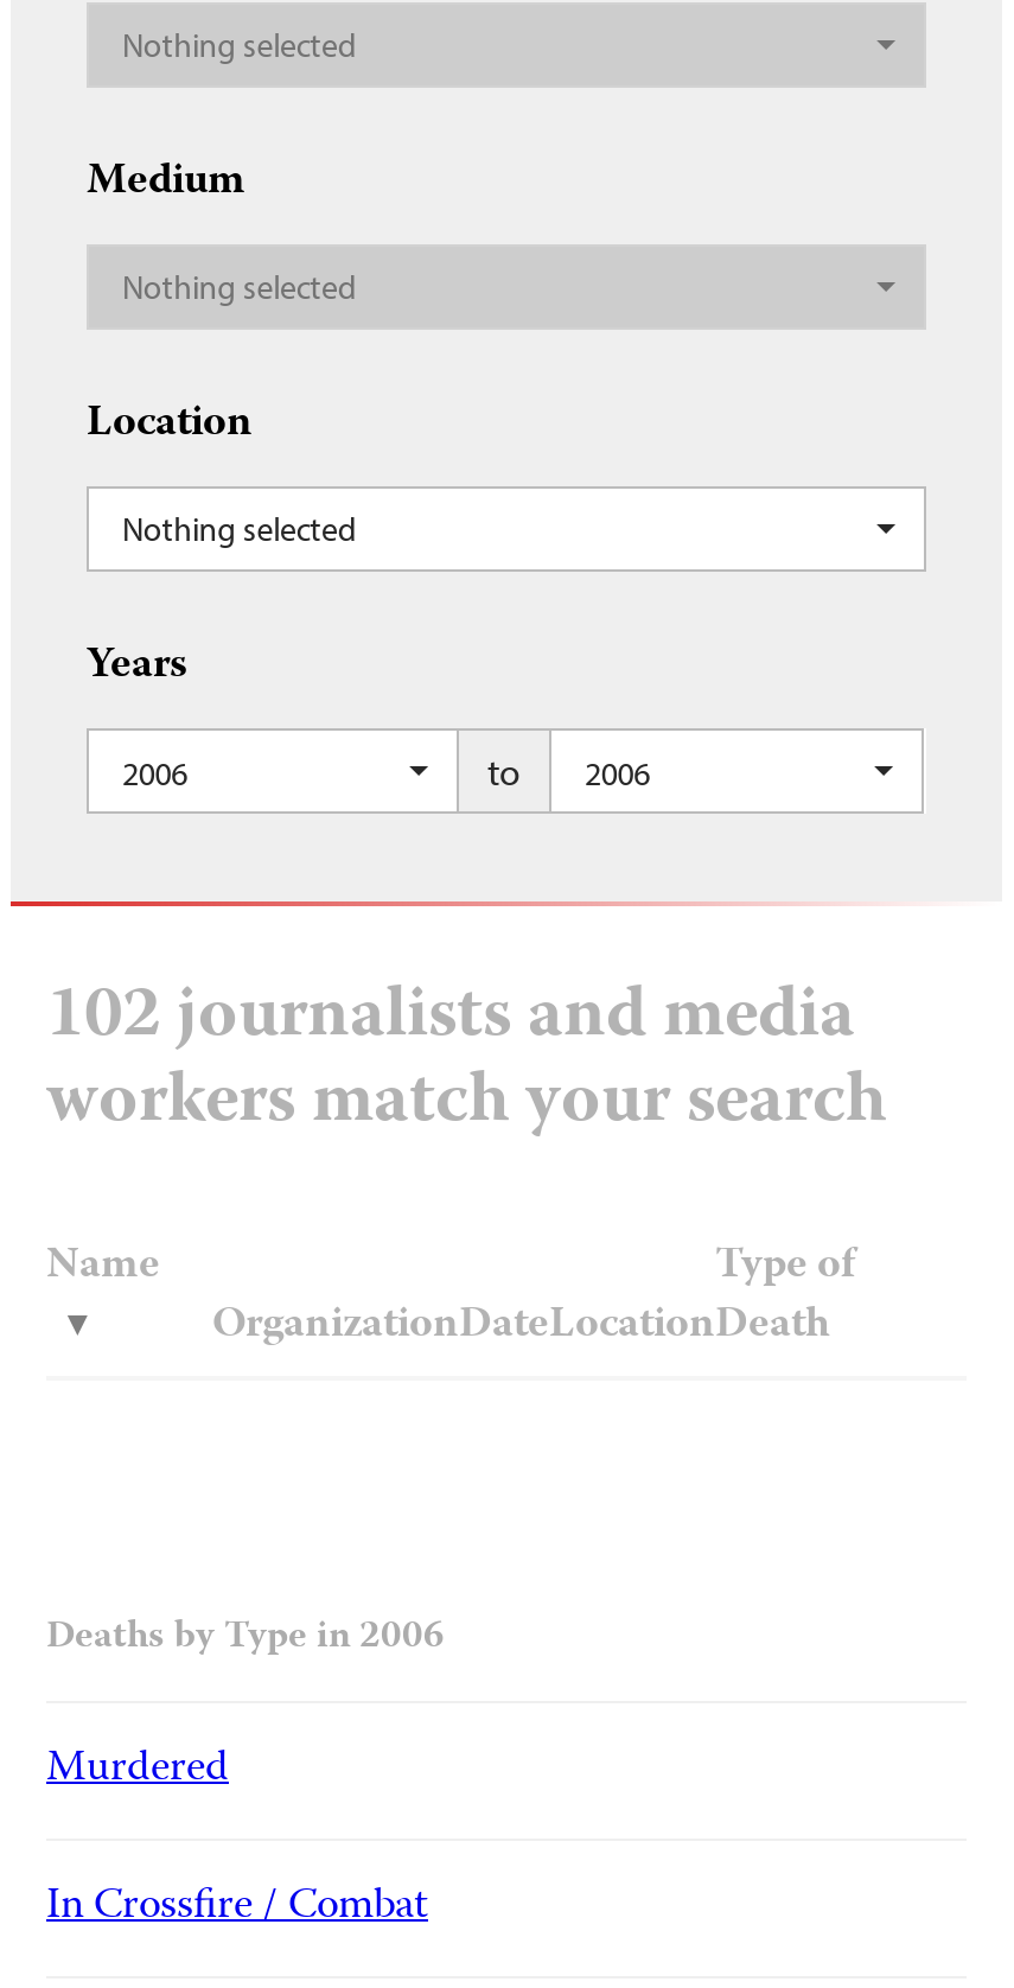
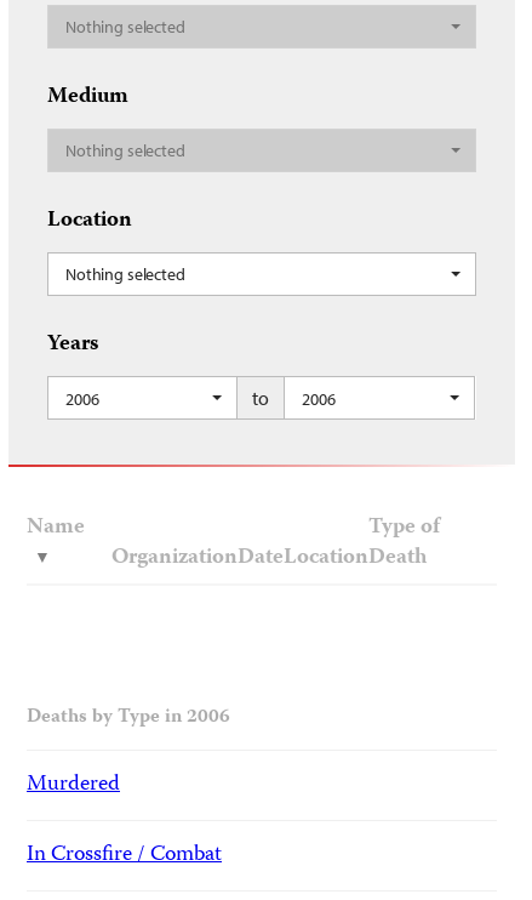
[46,962,886,1164] 102 journalists and media | workers match your search -> none

